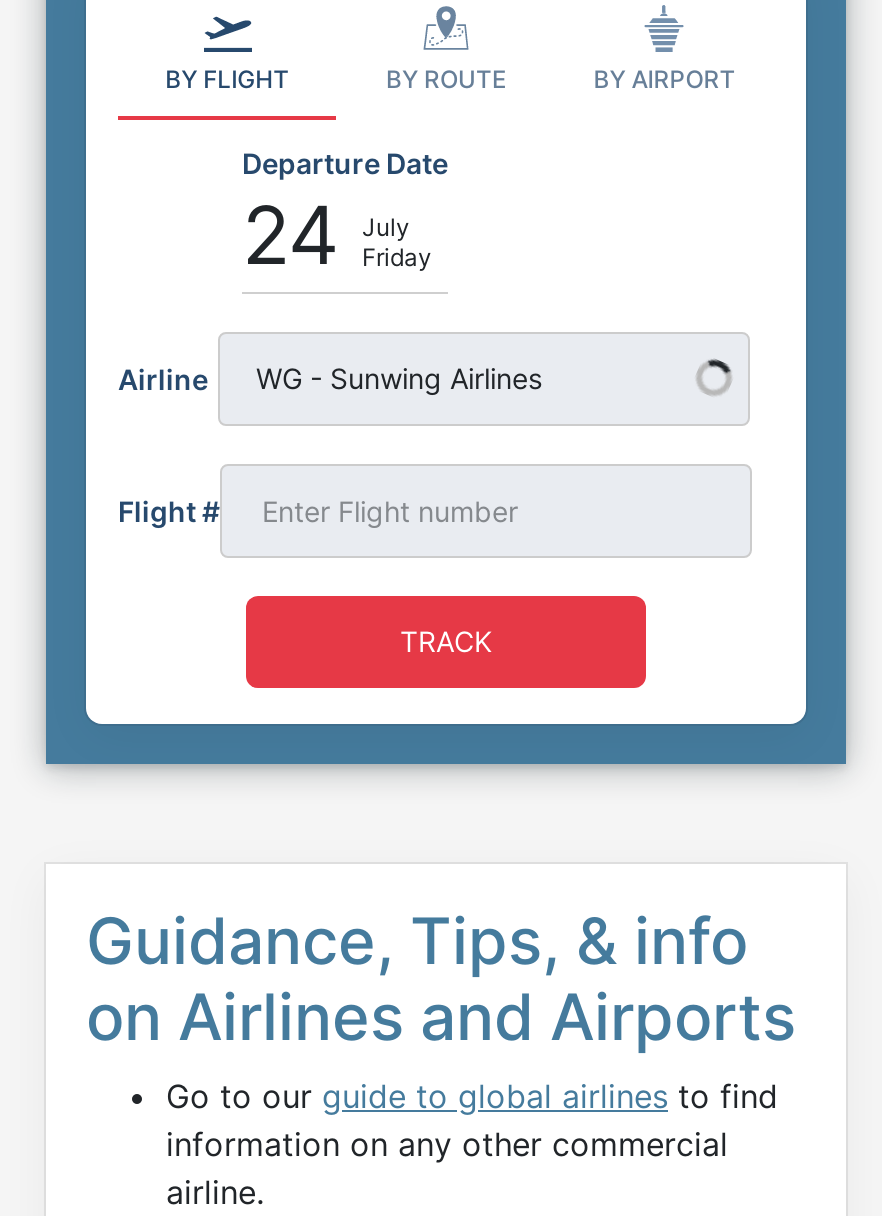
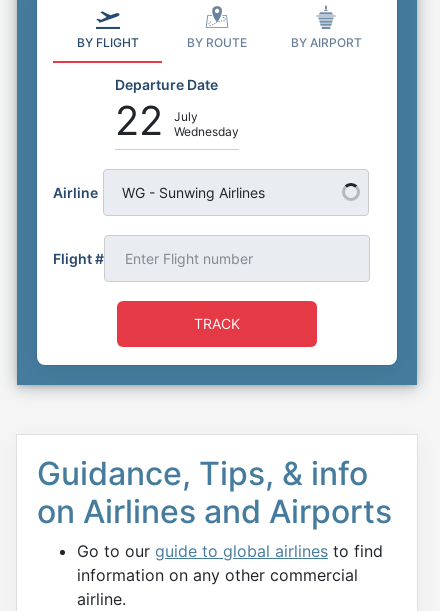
[242,186,340,284] 24 -> [115,96,163,145] 22
[362,242,432,272] Friday -> [174,124,239,139] Wednesday

